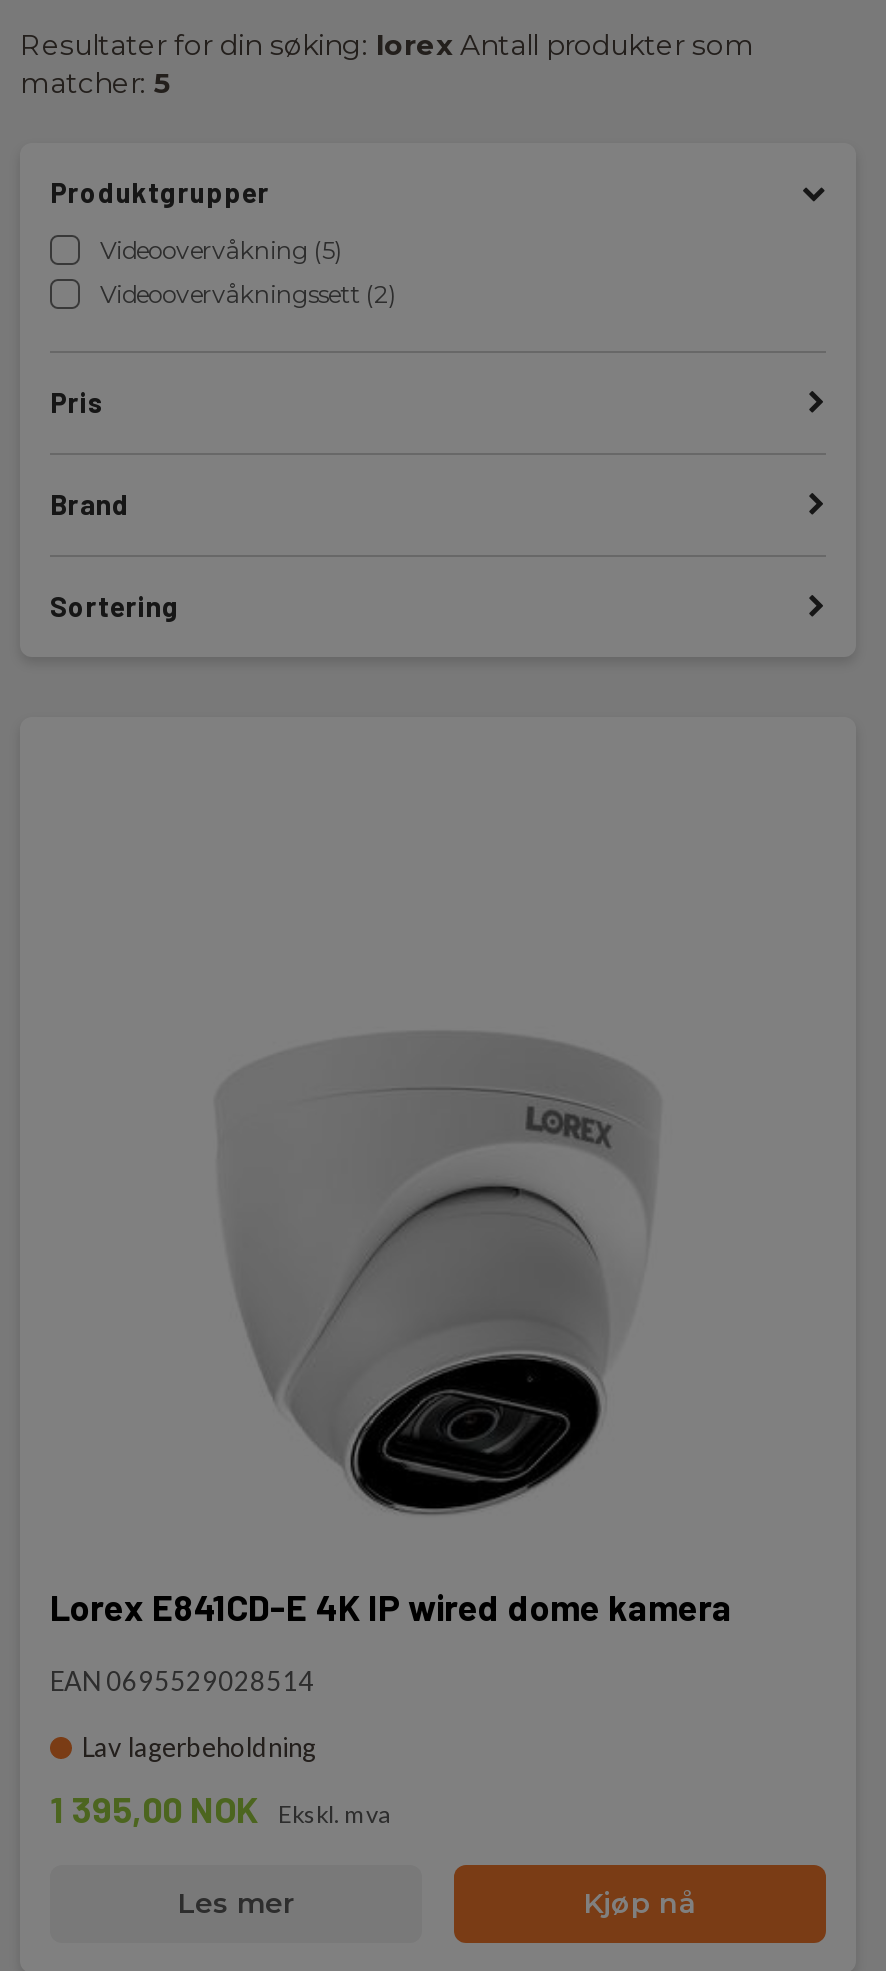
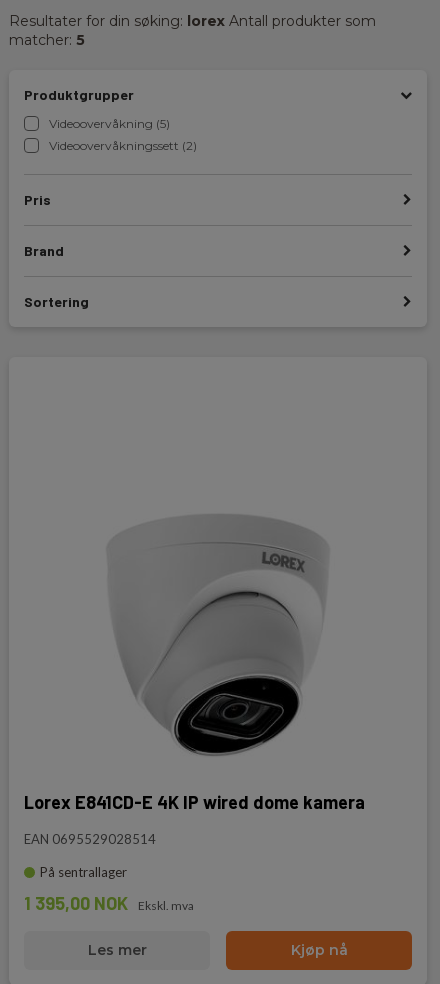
[82,1731,316,1763] Lav lagerbeholdning -> [40,864,127,880] På sentrallager

